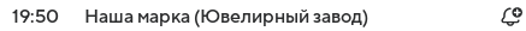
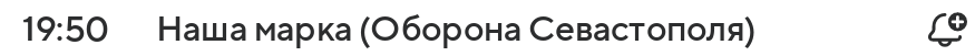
[84,6,368,27] Наша марка (Ювелирный завод) -> [156,10,755,49] Наша марка (Оборона Севастополя)

